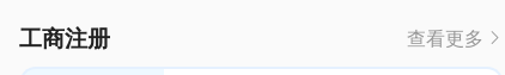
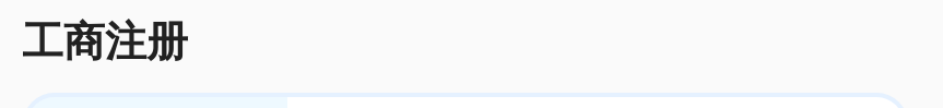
[407,29,483,49] 查看更多 -> none

